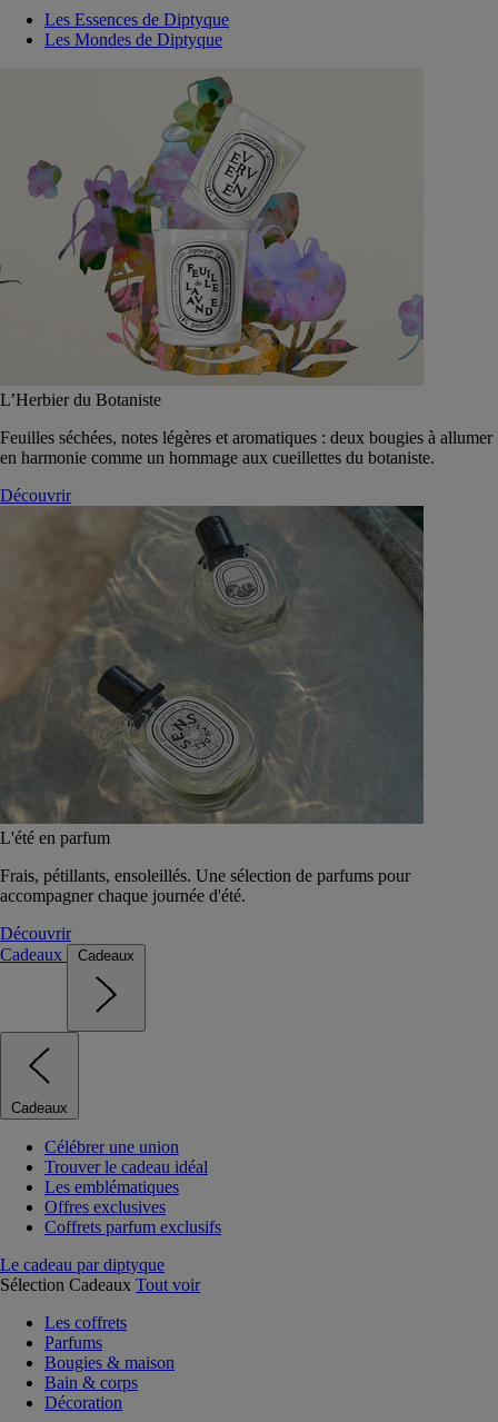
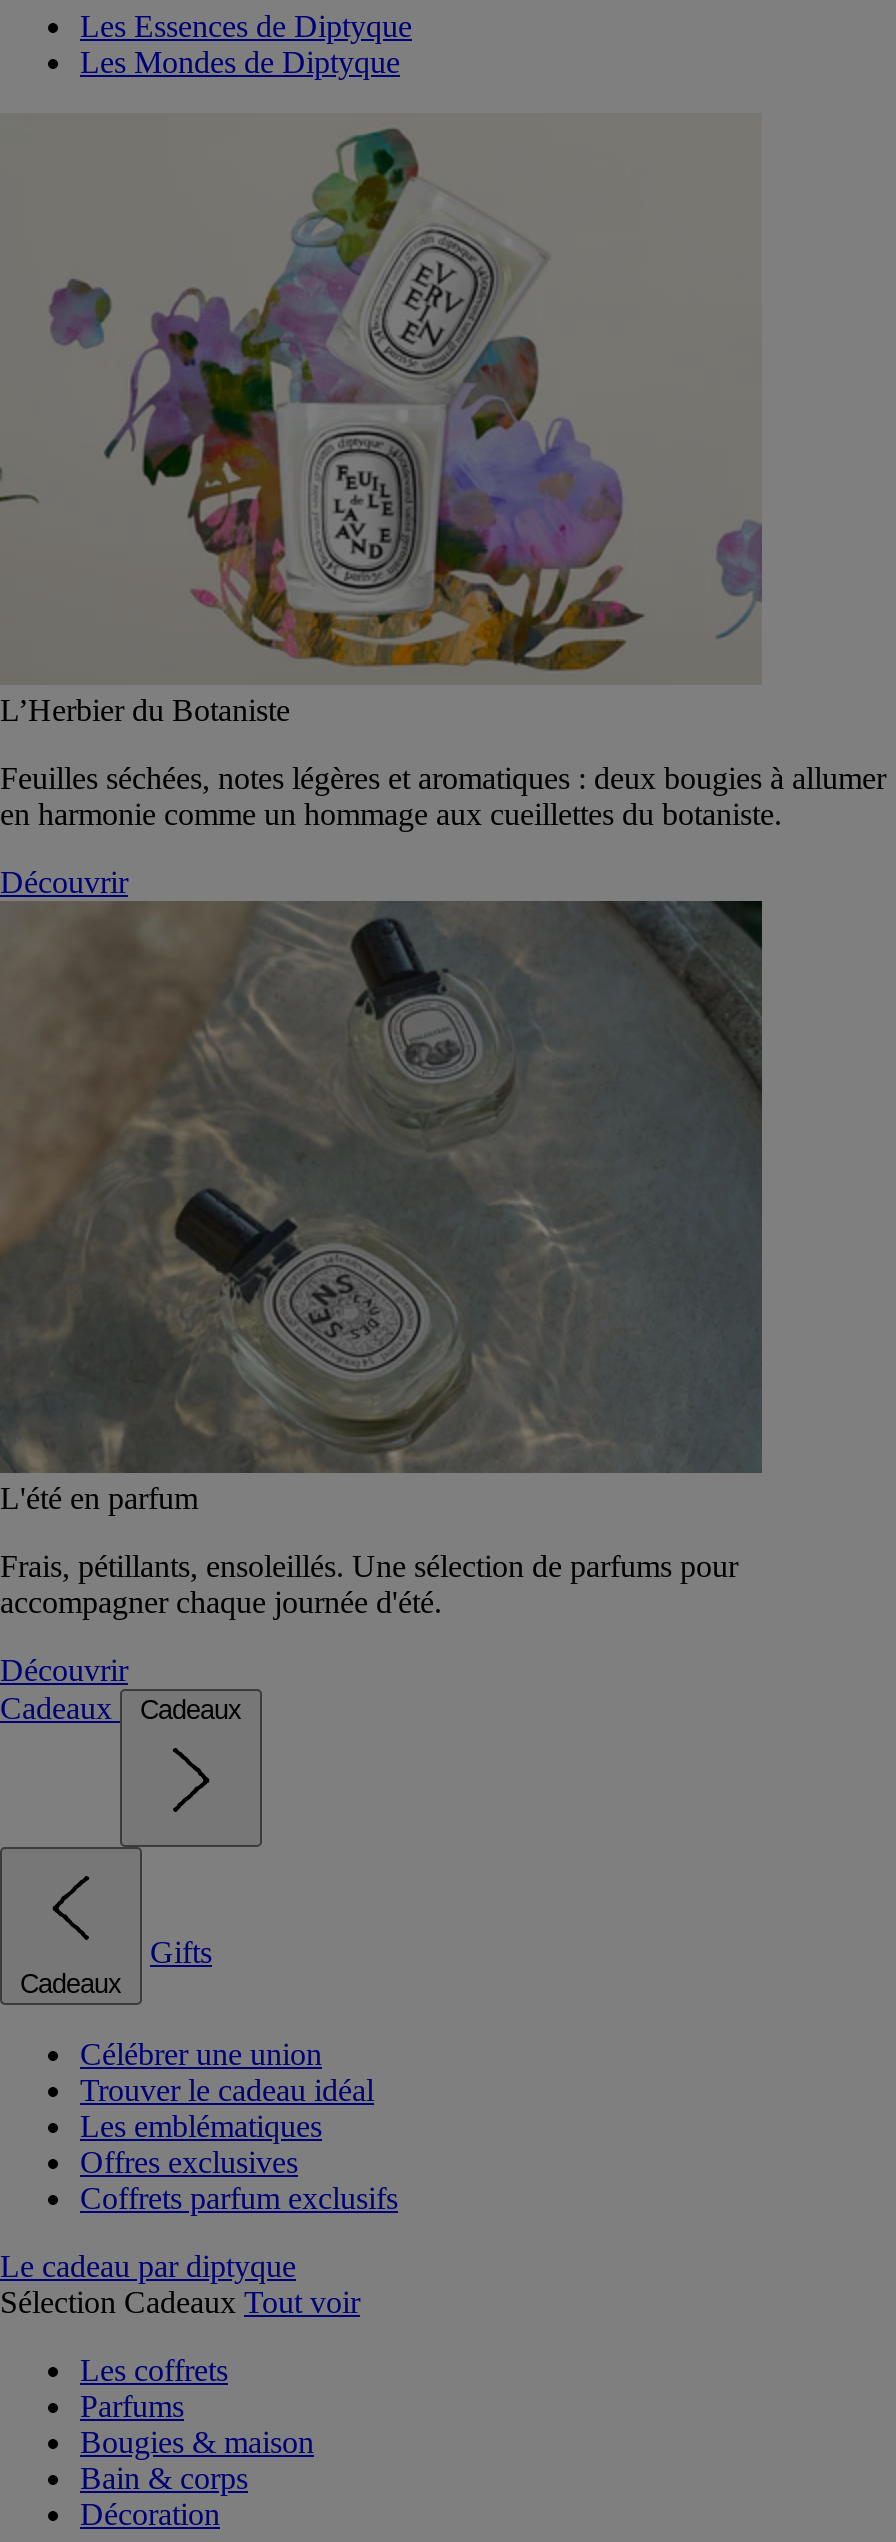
none -> [150,1935,212,1969] Gifts

